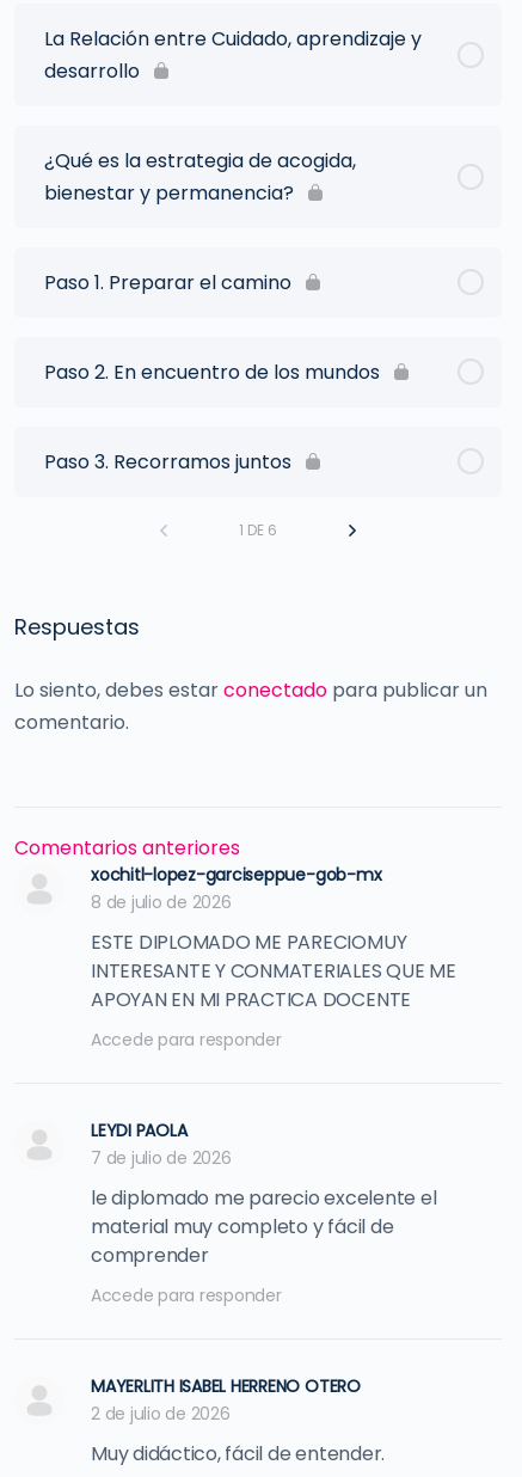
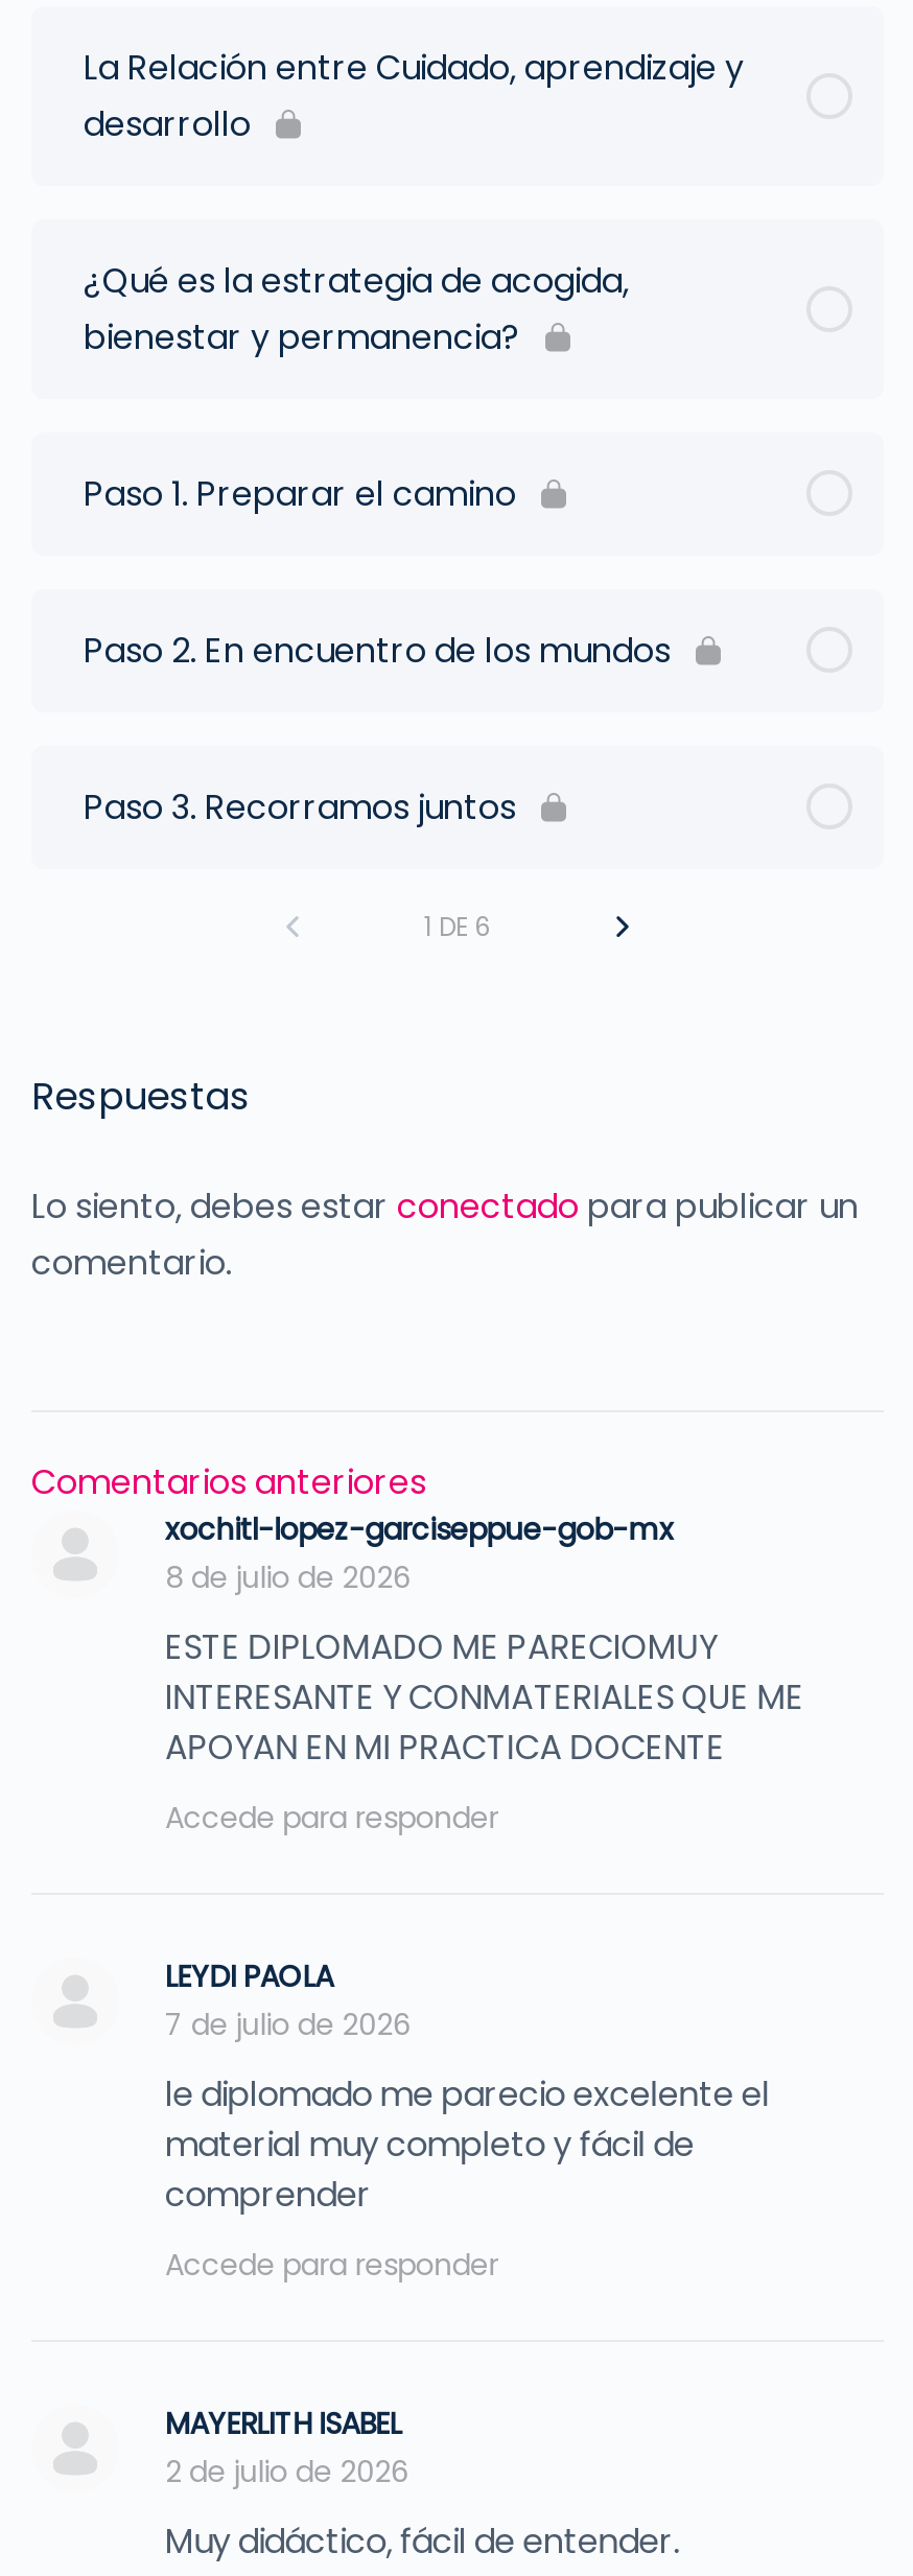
[91,1374,361,1398] MAYERLITH ISABEL HERRENO OTERO -> [165,2402,402,2444] MAYERLITH ISABEL

